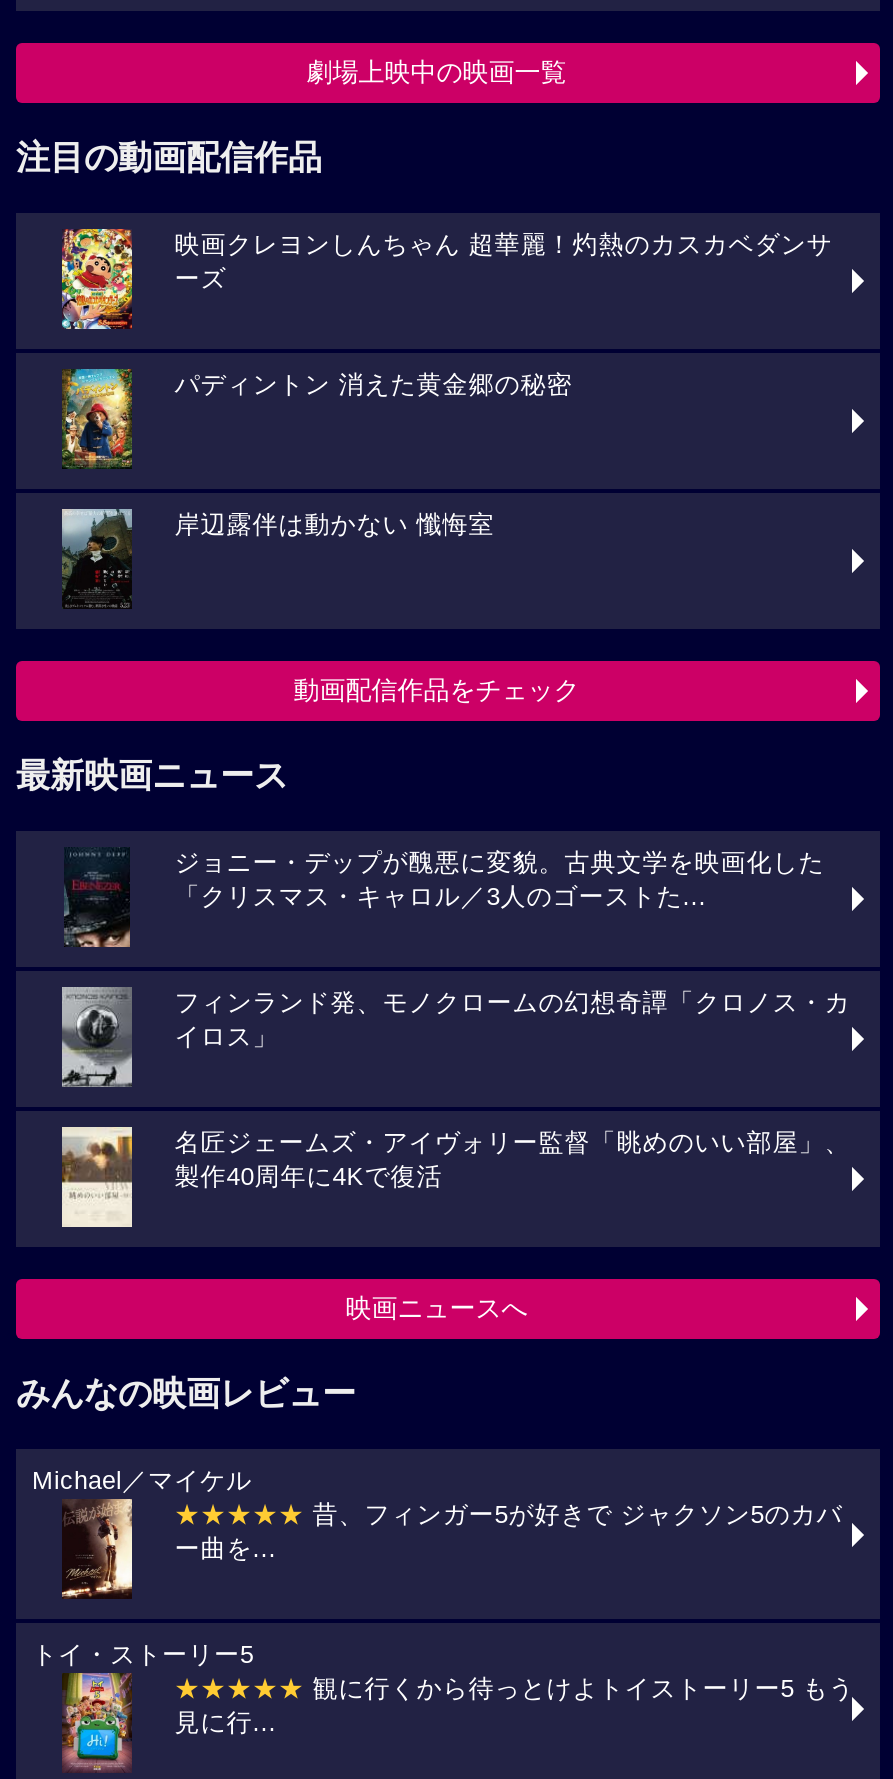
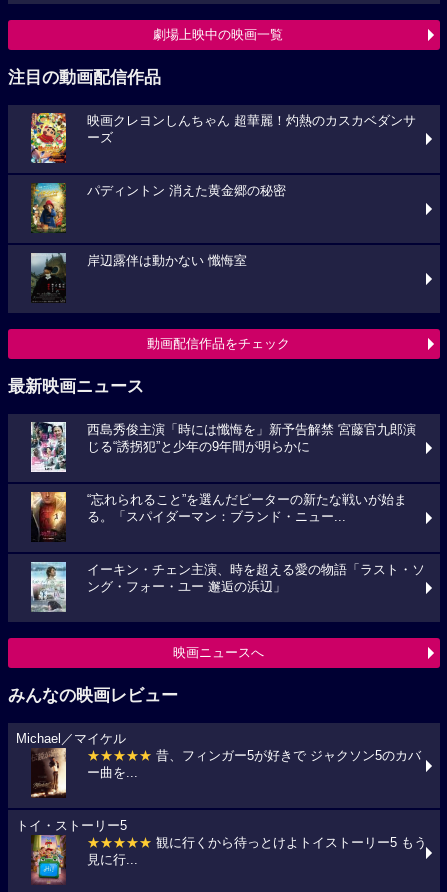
[62,847,825,949] [image] | ジョニー・デップが醜悪に変貌。古典文学を映画化した | 「クリスマス・キャロル／3人のゴーストた... -> [30,421,416,473] [image] | 西島秀俊主演「時には懺悔を」新予告解禁 宮藤官九郎演 | じる“誘拐犯”と少年の9年間が明らかに
[60,985,851,1089] [image] | フィンランド発、モノクロームの幻想奇譚「クロノス・カ | イロス」 -> [30,491,407,542] [image] | “忘れられること”を選んだピーターの新たな戦いが始ま | る。「スパイダーマン：ブランド・ニュー...
[60,1125,851,1227] [image] | 名匠ジェームズ・アイヴォリー監督「眺めのいい部屋」、 | 製作40周年に4Kで復活 -> [30,562,425,613] [image] | イーキン・チェン主演、時を超える愛の物語「ラスト・ソ | ング・フォー・ユー 邂逅の浜辺」

